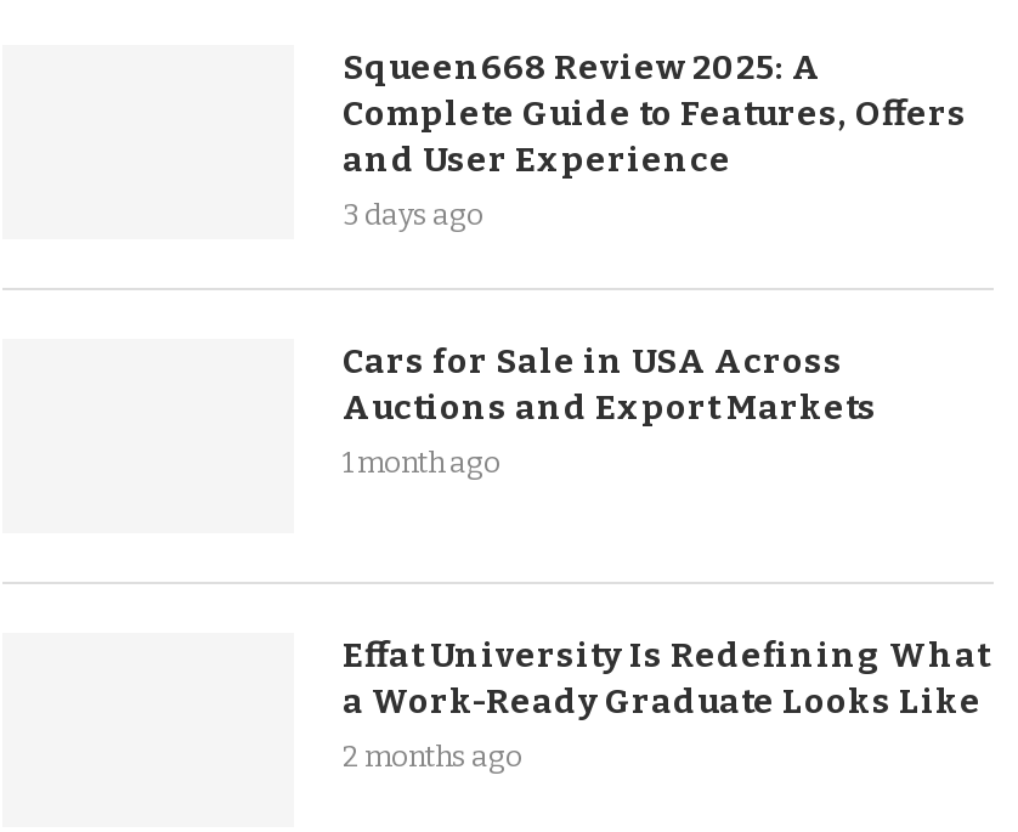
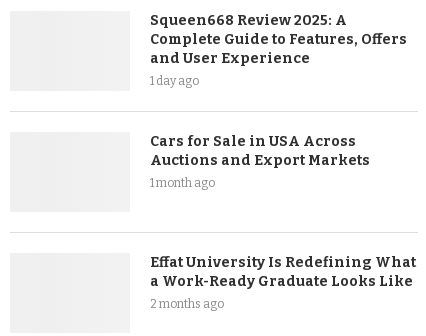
[343,199,483,233] 3 days ago -> [150,74,199,88] 1 day ago

